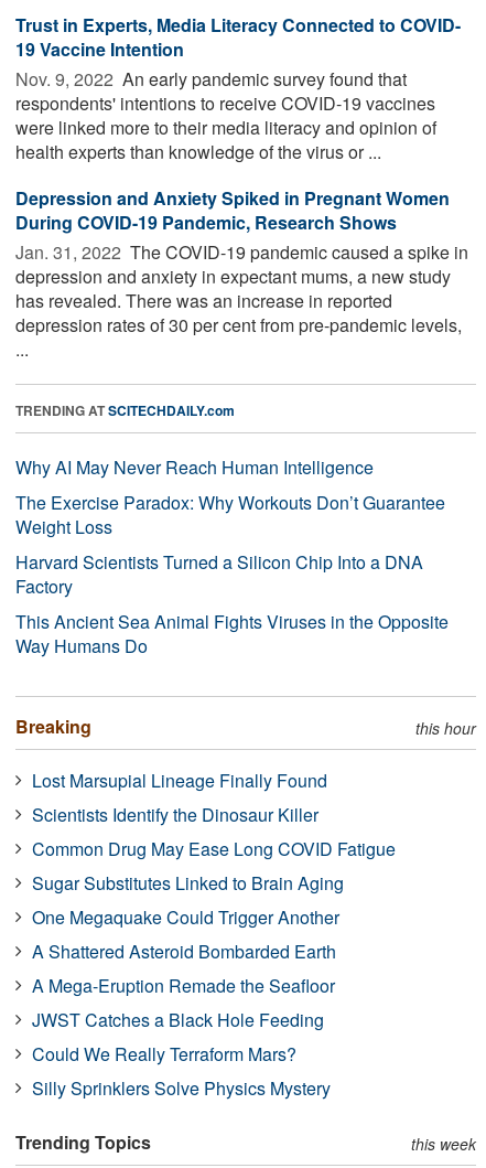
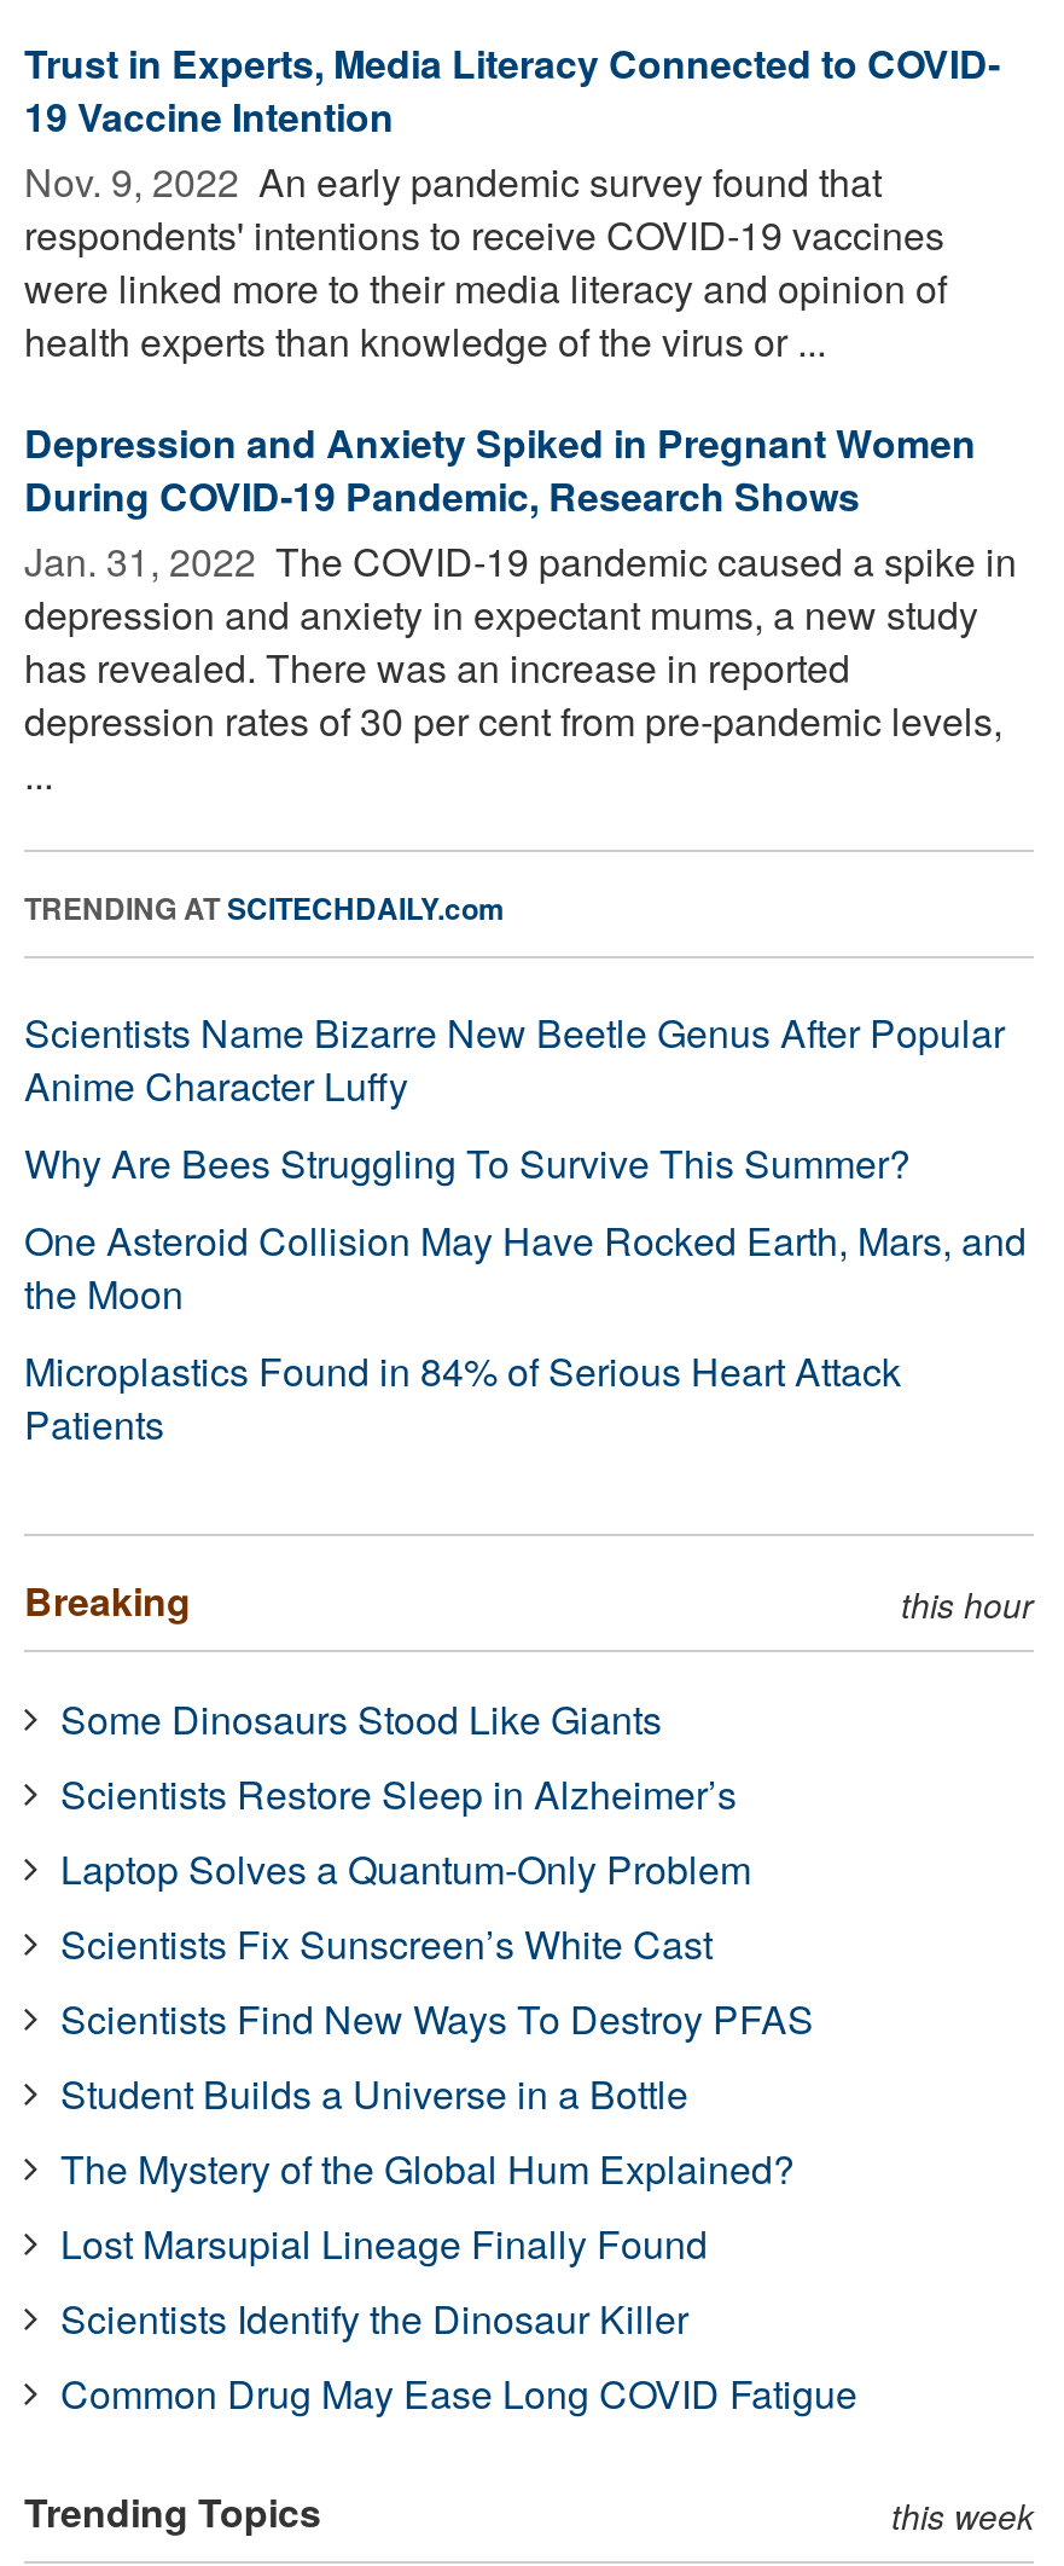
[15,454,449,658] Why AI May Never Reach Human Intelligence | The Exercise Paradox: Why Workouts Don’t Guarantee | Weight Loss | Harvard Scientists Turned a Silicon Chip Into a DNA | Factory | This Ancient Sea Animal Fights Viruses in the Opposite | Way Humans Do -> [24,1004,1027,1451] Scientists Name Bizarre New Beetle Genus After Popular | Anime Character Luffy | Why Are Bees Struggling To Survive This Summer? | One Asteroid Collision May Have Rocked Earth, Mars, and | the Moon | Microplastics Found in 84% of Serious Heart Attack | Patients
none -> [60,1690,814,2196] Some Dinosaurs Stood Like Giants | Scientists Restore Sleep in Alzheimer’s | Laptop Solves a Quantum-Only Problem | Scientists Fix Sunscreen’s White Cast | Scientists Find New Ways To Destroy PFAS | Student Builds a Universe in a Bottle | The Mystery of the Global Hum Explained?
moved [32,767,396,861] -> [60,2215,857,2420]: Lost Marsupial Lineage Finally Found | Scientists Identify the Dinosaur Killer | Common Drug May Ease Long COVID Fatigue
[32,870,344,1101] Sugar Substitutes Linked to Brain Aging | One Megaquake Could Trigger Another | A Shattered Asteroid Bombarded Earth | A Mega-Eruption Remade the Seafloor | JWST Catches a Black Hole Feeding | Could We Really Terraform Mars? | Silly Sprinklers Solve Physics Mystery -> none

